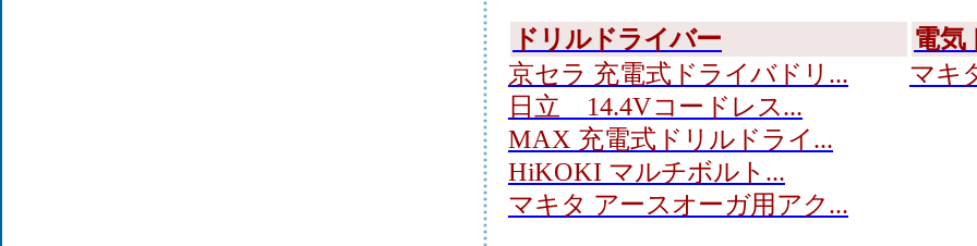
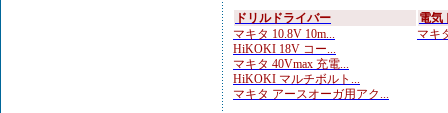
[508,59,848,155] 京セラ 充電式ドライバドリ... | 日立 14.4Vコードレス... | MAX 充電式ドリルドライ... -> [233,27,349,71] マキタ 10.8V 10m... | HiKOKI 18V コー... | マキタ 40Vmax 充電...

